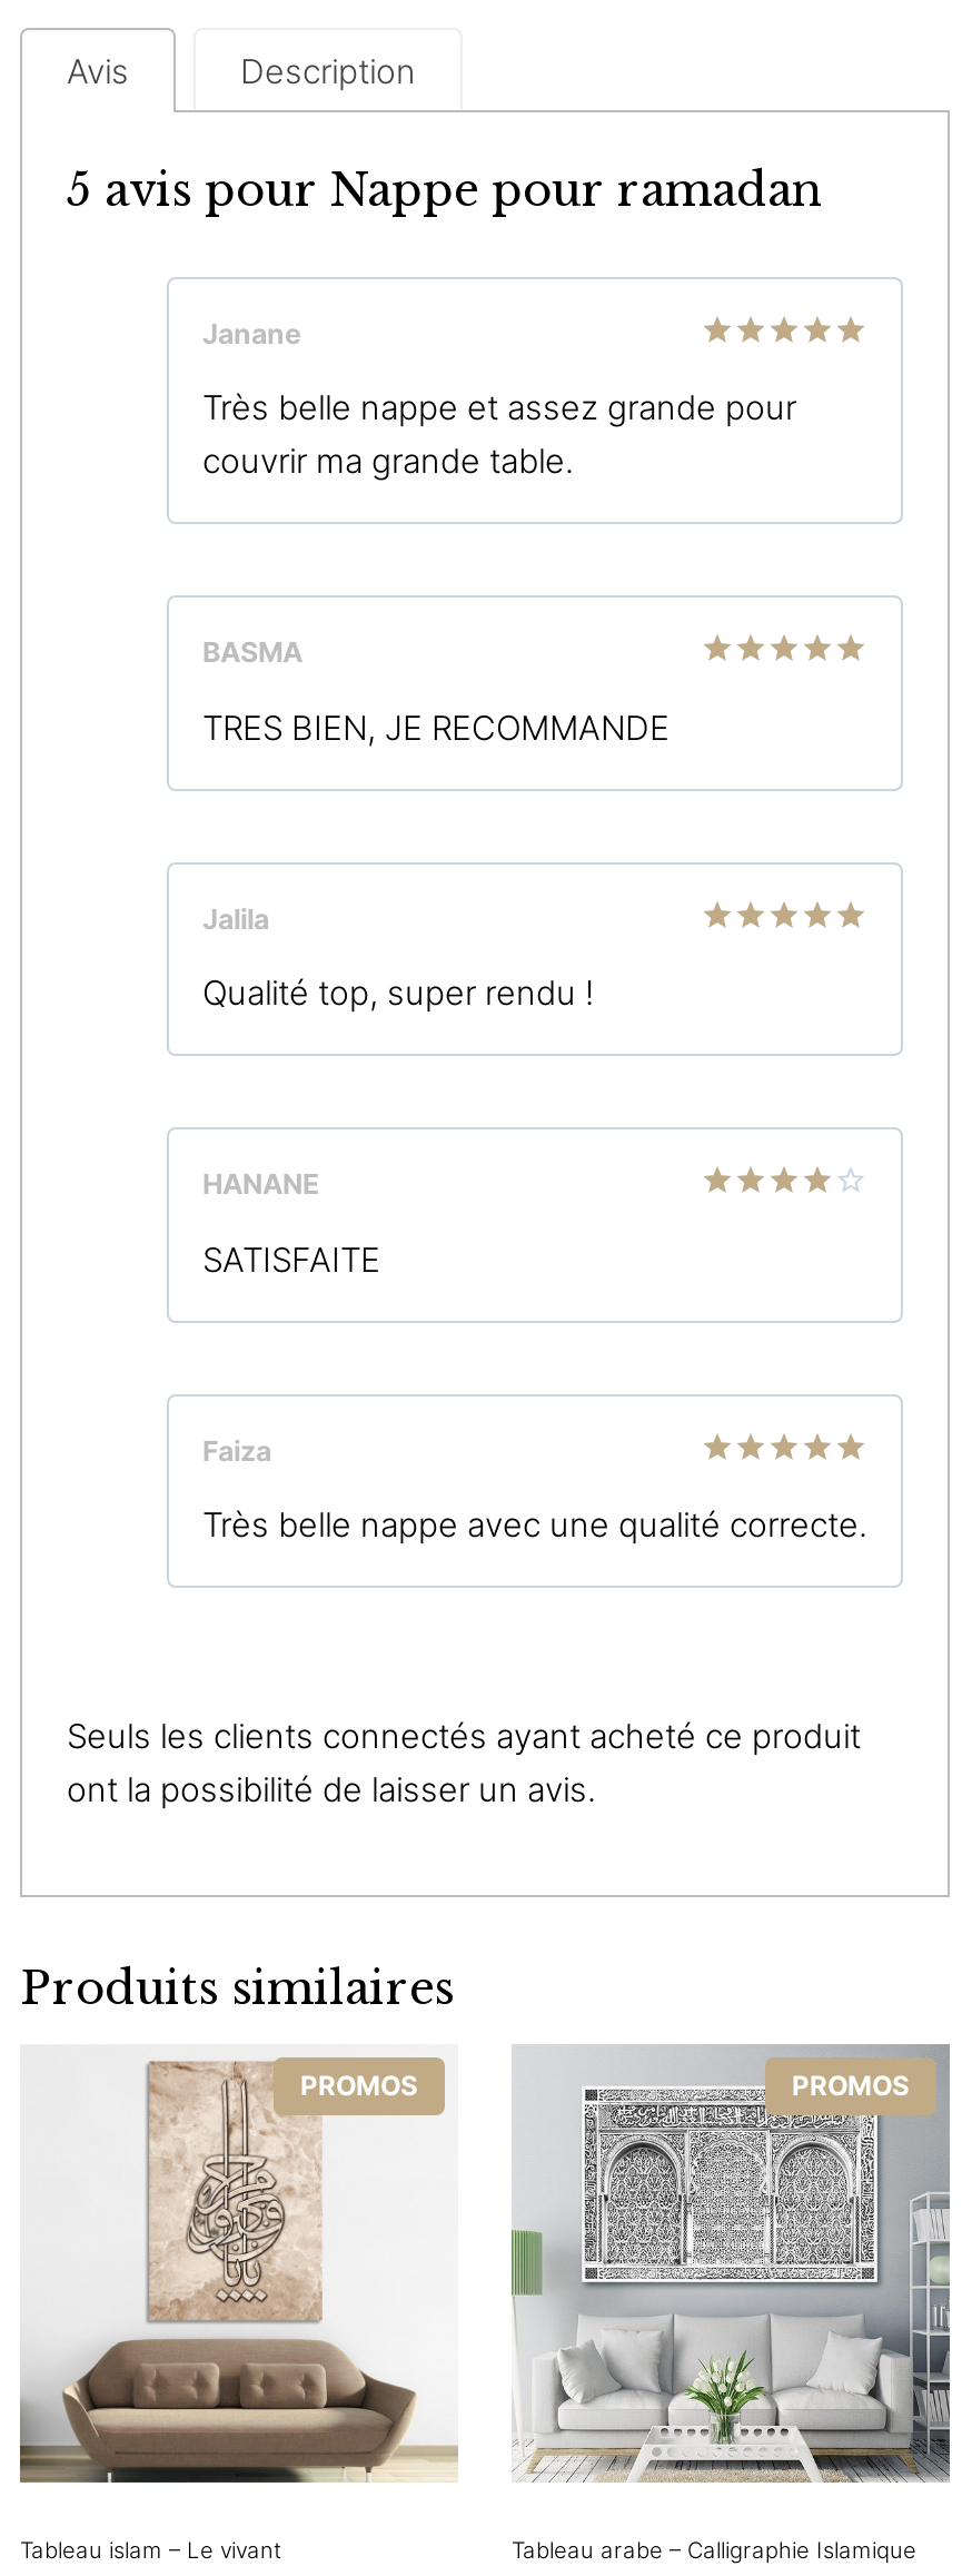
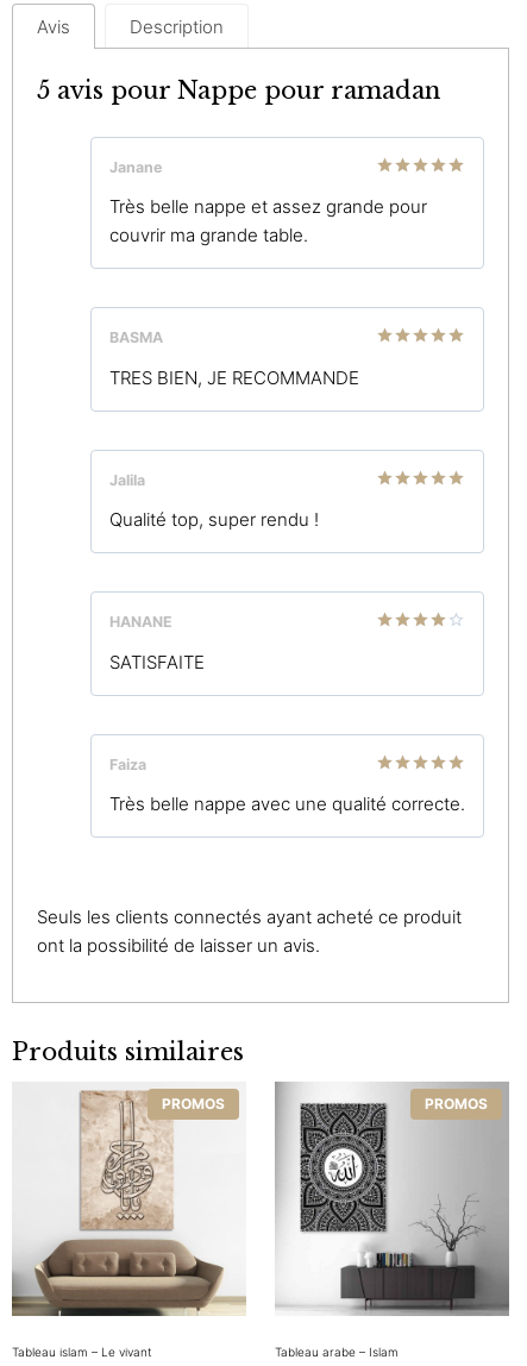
[512,2044,952,2562] [image] | Tableau arabe – Calligraphie Islamique -> [275,1082,509,1358] [image] | Tableau arabe – Islam

